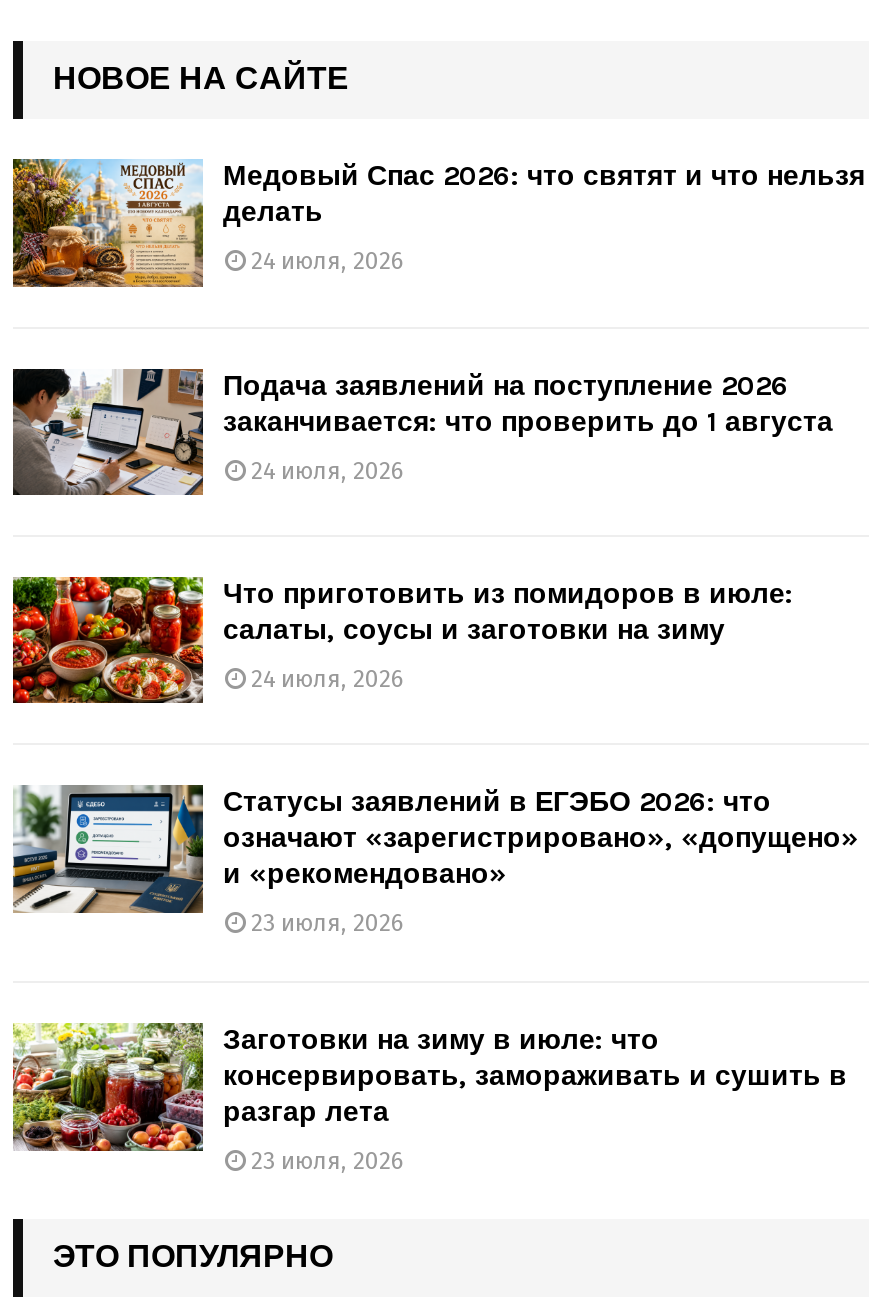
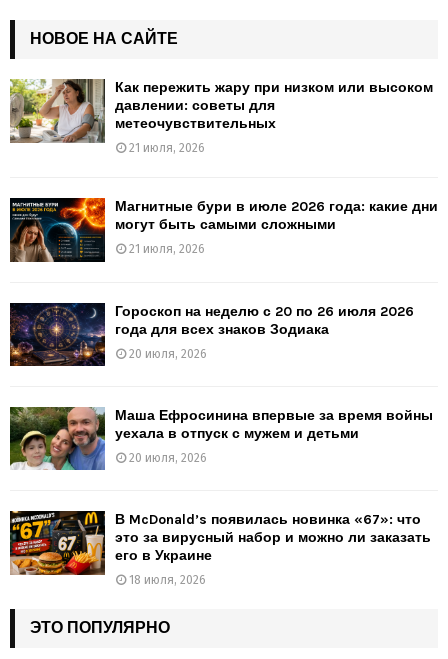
[11,157,865,289] [image] | Медовый Спас 2026: что святят и что нельзя | делать -> [10,78,433,143] [image] | Как пережить жару при низком или высоком | давлении: советы для | метеочувствительных
[251,248,405,276] 24 июля, 2026 -> [129,141,205,155] 21 июля, 2026
[11,367,833,525] [image] | Подача заявлений на поступление 2026 | заканчивается: что проверить до 1 августа -> [9,184,438,263] [image] | Магнитные бури в июле 2026 года: какие дни | могут быть самыми сложными
[251,456,405,484] 24 июля, 2026 -> [129,242,205,256] 21 июля, 2026
[11,575,793,733] [image] | Что приготовить из помидоров в июле: | салаты, соусы и заготовки на зиму -> [9,288,414,367] [image] | Гороскоп на неделю с 20 по 26 июля 2026 | года для всех знаков Зодиака
[251,665,405,693] 24 июля, 2026 -> [129,347,207,361] 20 июля, 2026
[11,783,859,941] [image] | Статусы заявлений в ЕГЭБО 2026: что | означают «зарегистрировано», «допущено» | и «рекомендовано» -> [9,392,433,471] [image] | Маша Ефросинина впервые за время войны | уехала в отпуск с мужем и детьми
[251,909,405,937] 23 июля, 2026 -> [129,451,207,465] 20 июля, 2026
[11,1021,847,1153] [image] | Заготовки на зиму в июле: что | консервировать, замораживать и сушить в | разгар лета -> [9,510,431,576] [image] | В McDonald’s появилась новинка «67»: что | это за вирусный набор и можно ли заказать | его в Украине
[251,1147,405,1175] 23 июля, 2026 -> [129,573,206,587] 18 июля, 2026

